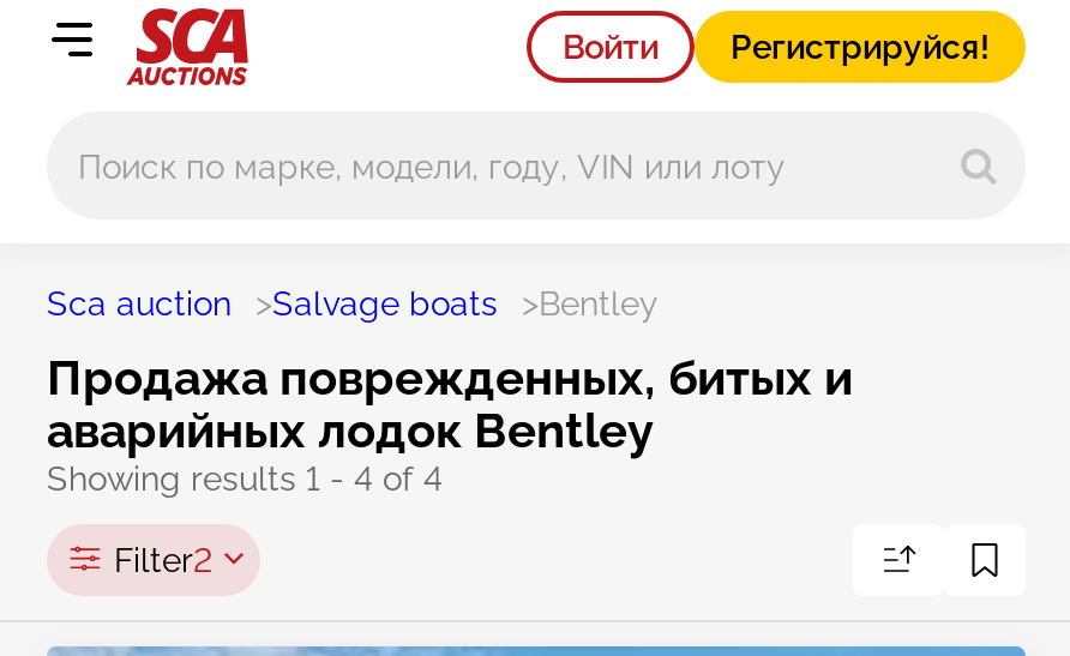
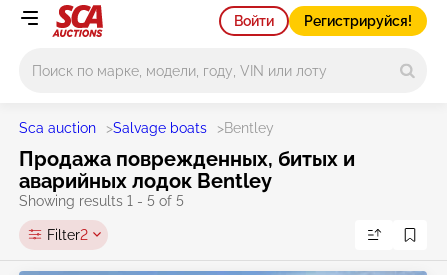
[47,459,443,498] Showing results 1 - 4 of 4 -> [19,193,184,209] Showing results 1 - 5 of 5

